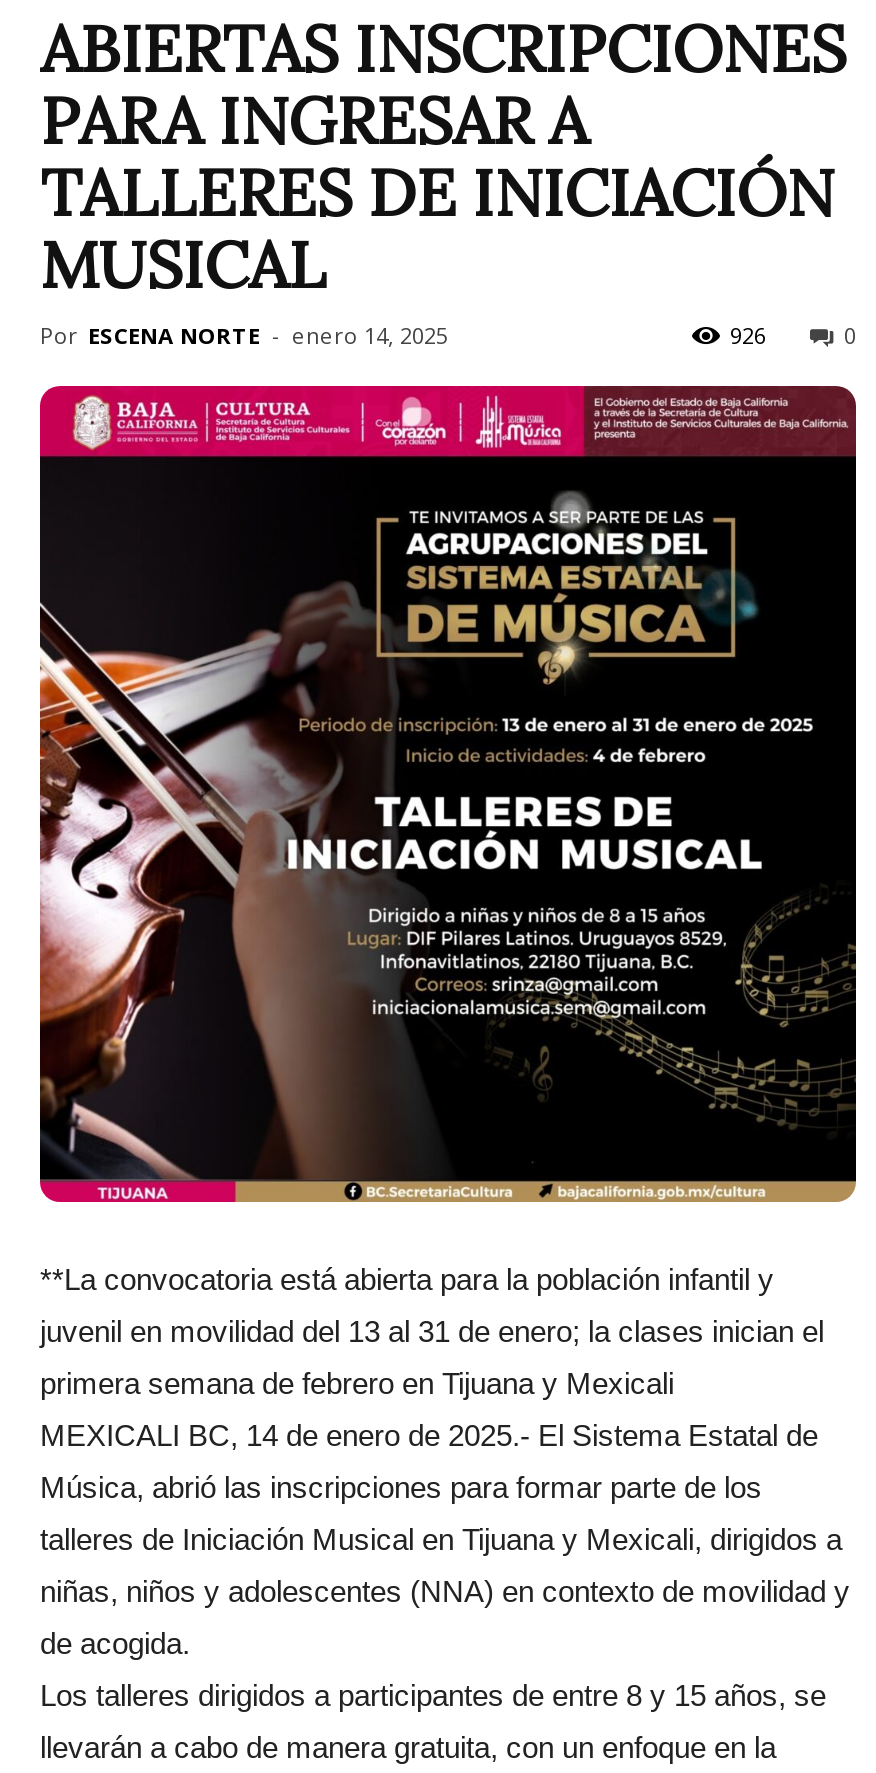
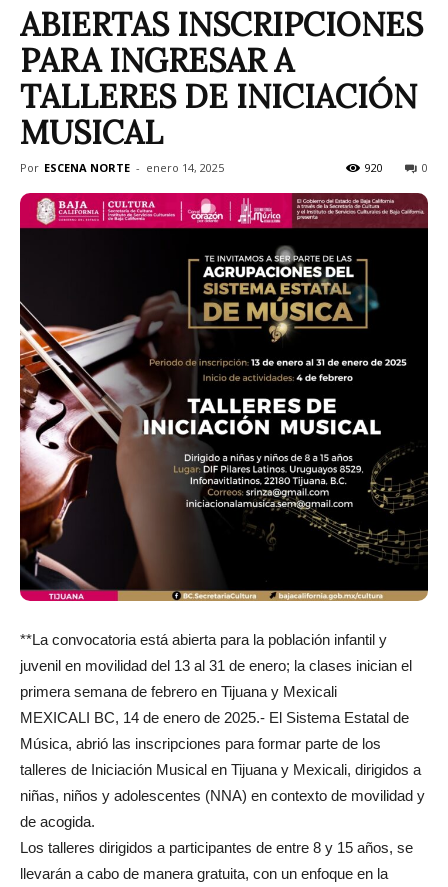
[730,320,766,350] 926 -> [365,160,383,175] 920

